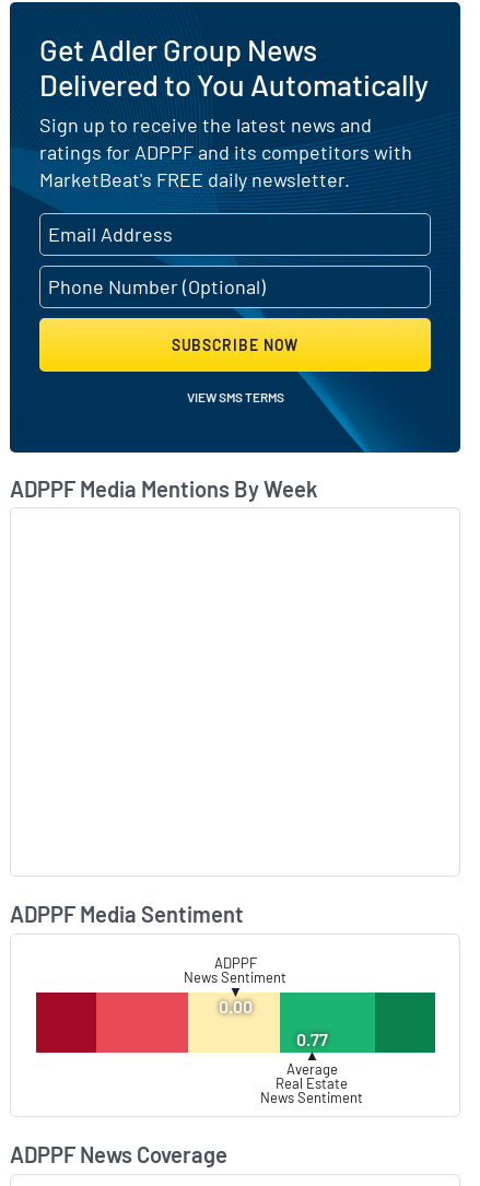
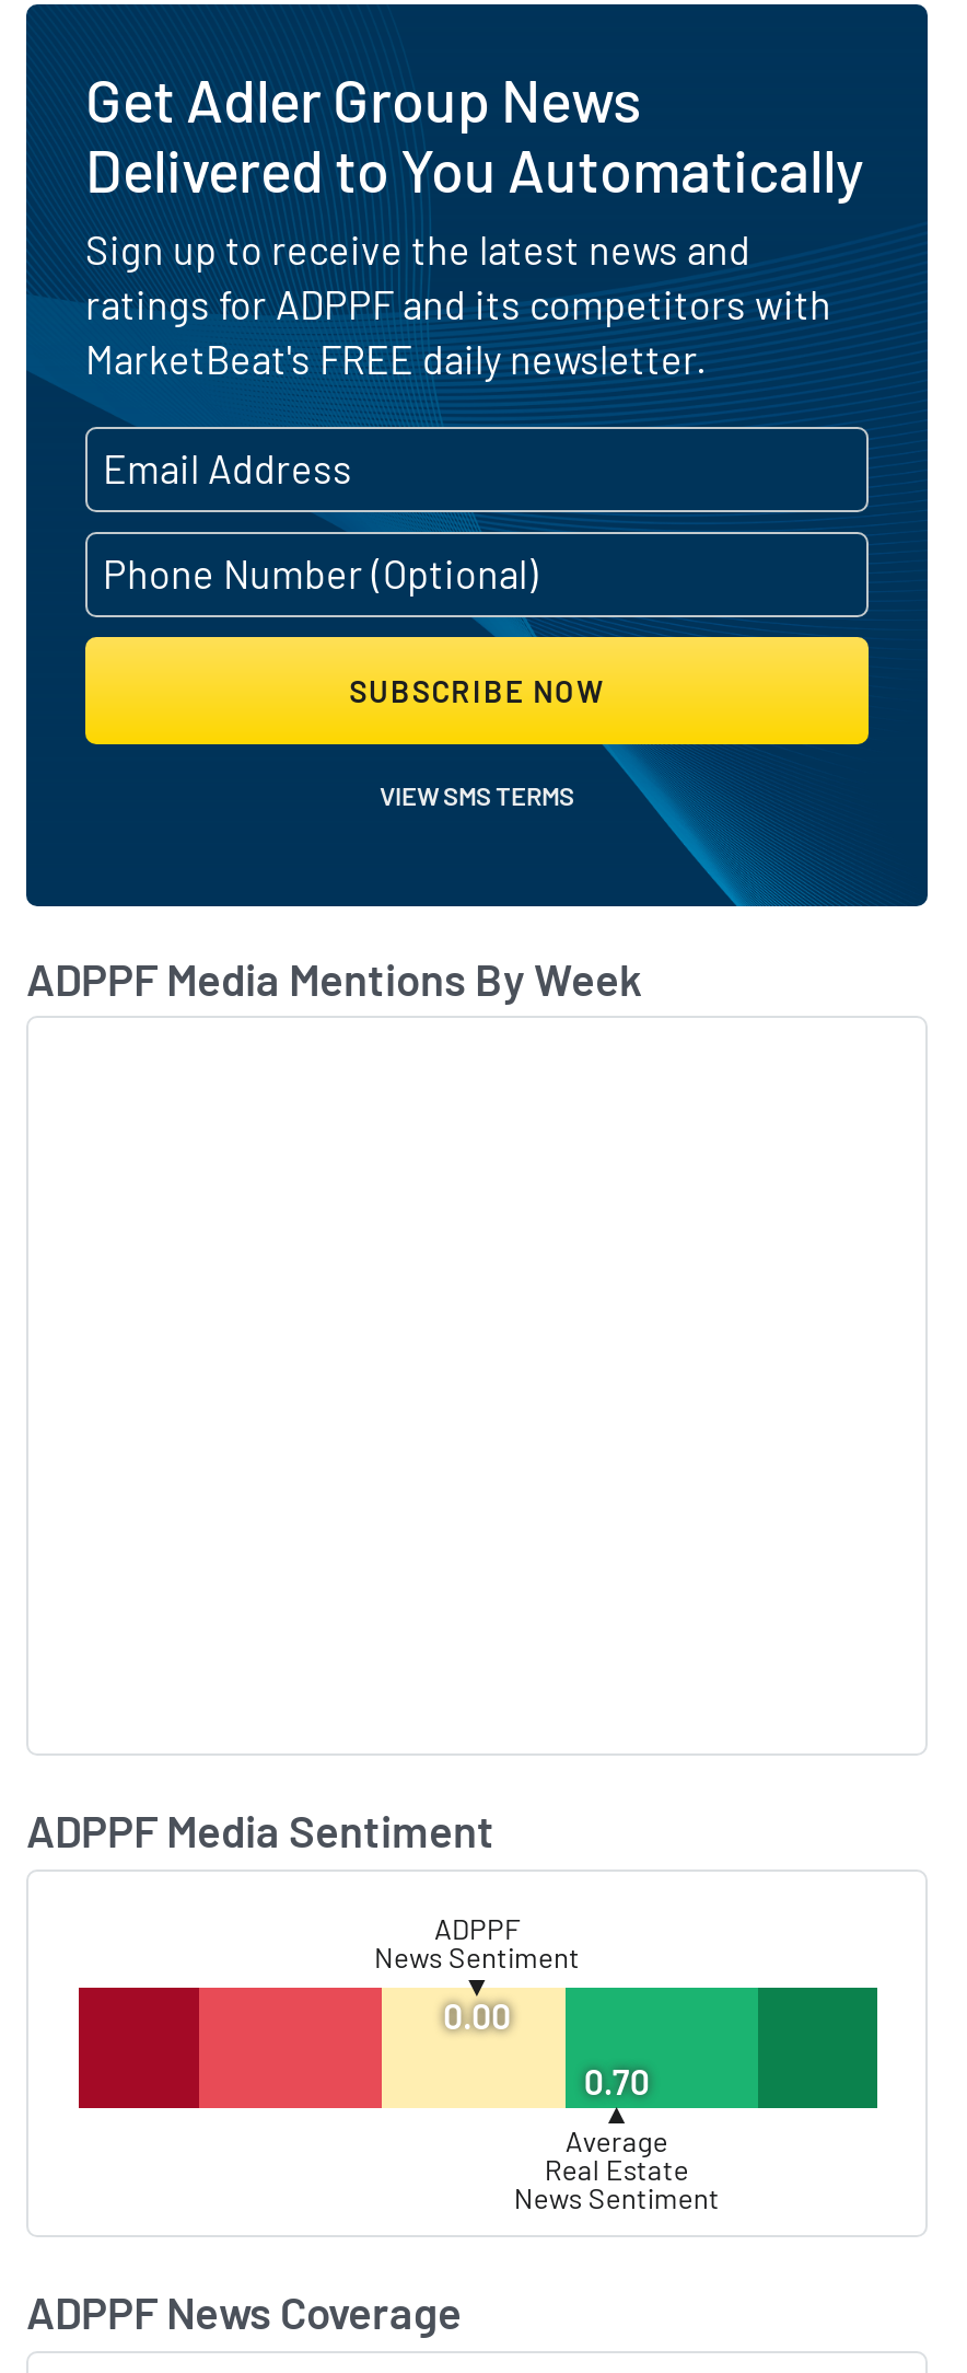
[296,1028,328,1049] 0.77 -> [584,2060,650,2101] 0.70

